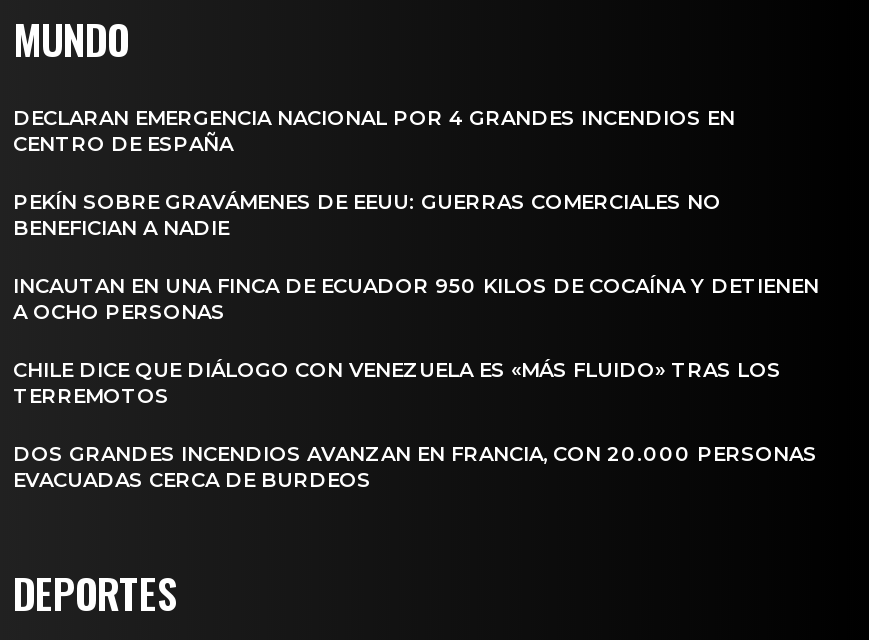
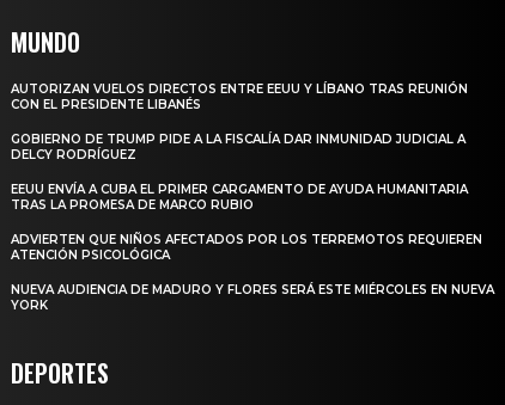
[13,106,735,158] DECLARAN EMERGENCIA NACIONAL POR 4 GRANDES INCENDIOS EN | CENTRO DE ESPAÑA -> [11,81,468,112] AUTORIZAN VUELOS DIRECTOS ENTRE EEUU Y LÍBANO TRAS REUNIÓN | CON EL PRESIDENTE LIBANÉS
[13,190,721,242] PEKÍN SOBRE GRAVÁMENES DE EEUU: GUERRAS COMERCIALES NO | BENEFICIAN A NADIE -> [11,131,466,162] GOBIERNO DE TRUMP PIDE A LA FISCALÍA DAR INMUNIDAD JUDICIAL A | DELCY RODRÍGUEZ
[13,274,819,326] INCAUTAN EN UNA FINCA DE ECUADOR 950 KILOS DE COCAÍNA Y DETIENEN | A OCHO PERSONAS -> [11,181,468,212] EEUU ENVÍA A CUBA EL PRIMER CARGAMENTO DE AYUDA HUMANITARIA | TRAS LA PROMESA DE MARCO RUBIO
[13,358,781,410] CHILE DICE QUE DIÁLOGO CON VENEZUELA ES «MÁS FLUIDO» TRAS LOS | TERREMOTOS -> [11,232,482,263] ADVIERTEN QUE NIÑOS AFECTADOS POR LOS TERREMOTOS REQUIEREN | ATENCIÓN PSICOLÓGICA
[13,442,817,494] DOS GRANDES INCENDIOS AVANZAN EN FRANCIA, CON 20.000 PERSONAS | EVACUADAS CERCA DE BURDEOS -> [11,282,494,313] NUEVA AUDIENCIA DE MADURO Y FLORES SERÁ ESTE MIÉRCOLES EN NUEVA | YORK

